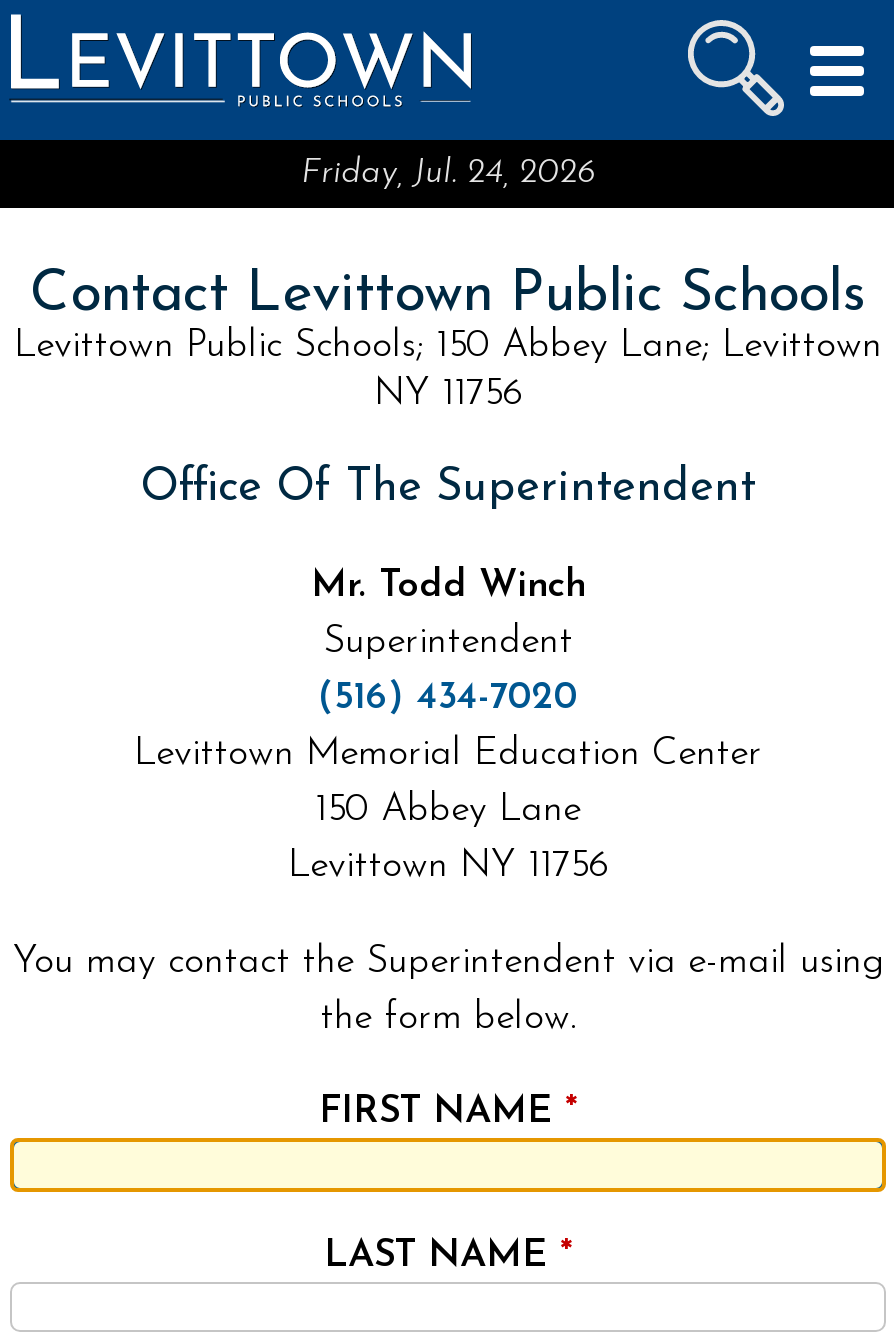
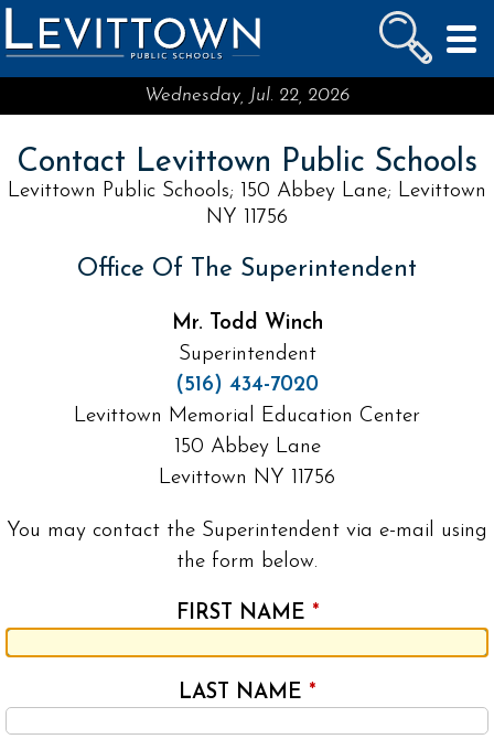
[301,156,595,190] Friday, Jul. 24, 2026 -> [144,86,350,105] Wednesday, Jul. 22, 2026

